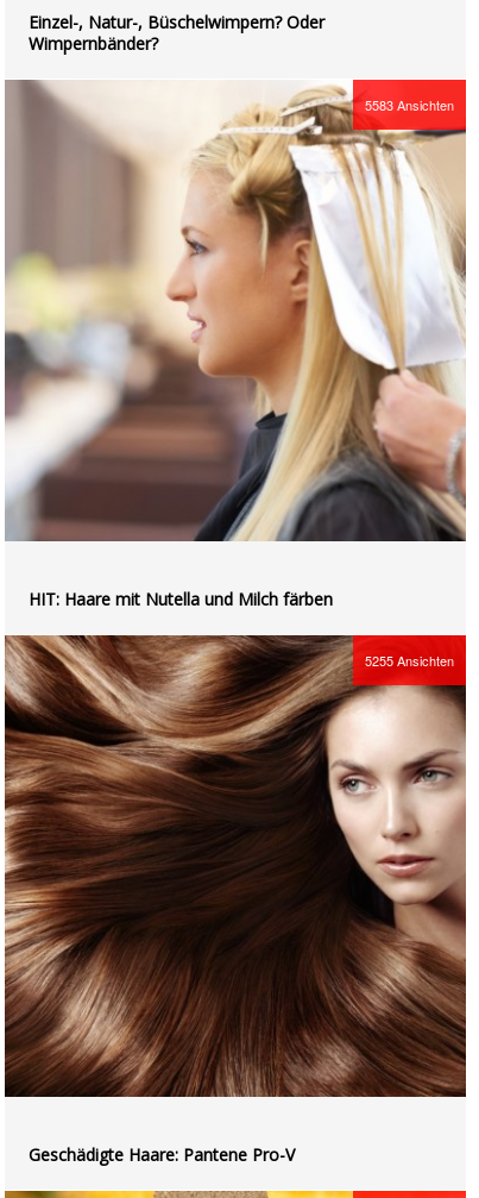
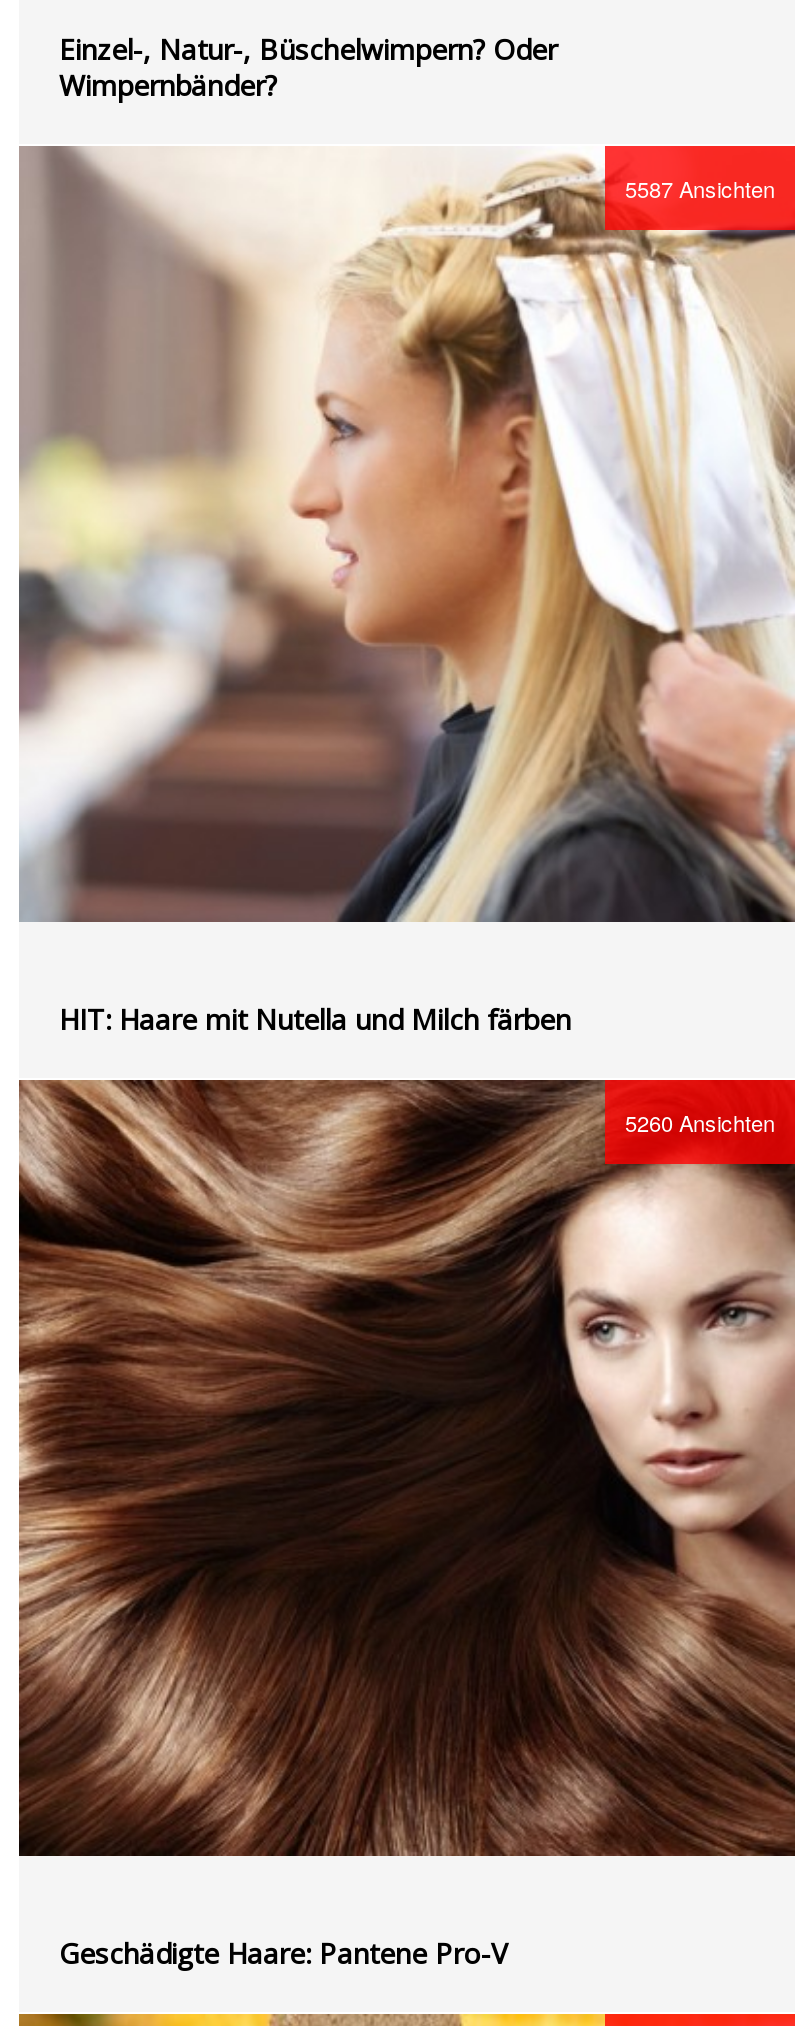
[365,95,454,114] 5583 Ansichten -> [625,172,775,204] 5587 Ansichten
[365,651,454,670] 5255 Ansichten -> [625,1106,775,1138] 5260 Ansichten

